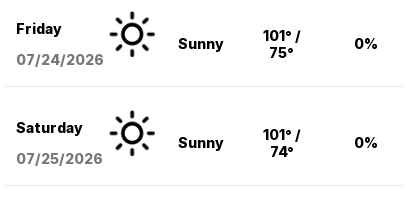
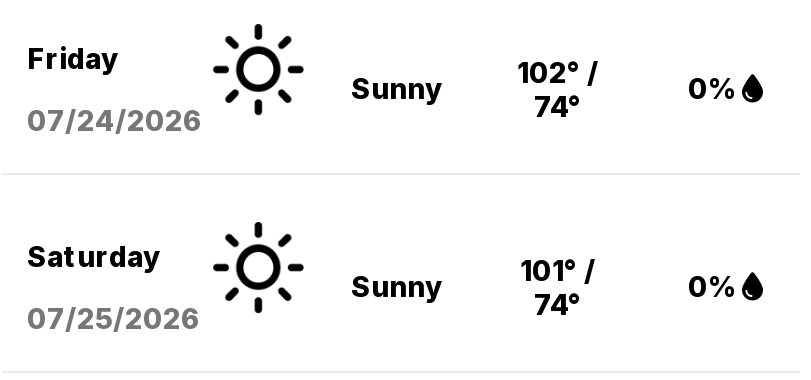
[263,27,301,44] 101° / -> [517,56,599,90] 102° /
[269,44,294,61] 75° -> [534,90,582,124] 74°

